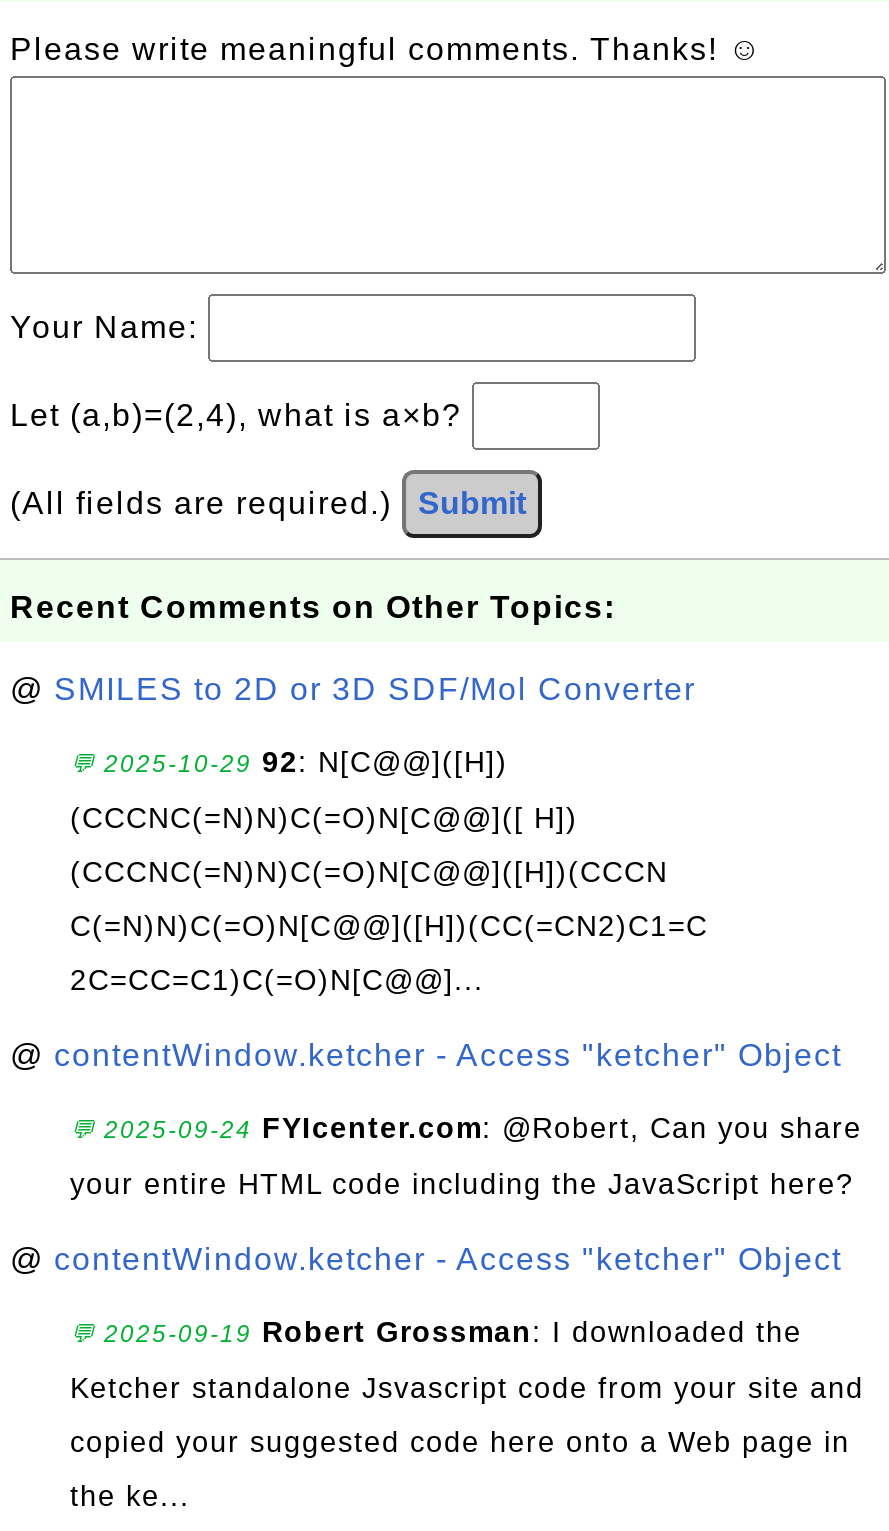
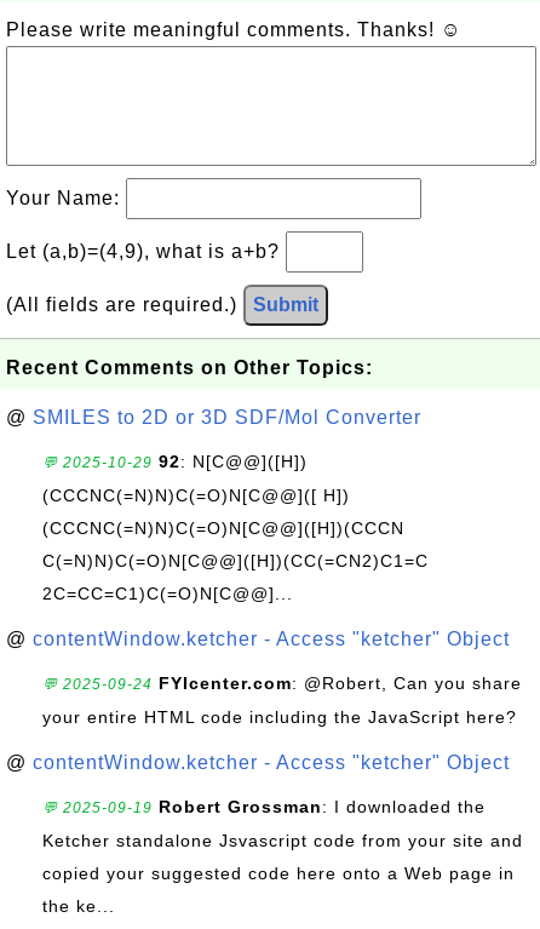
[10,398,472,432] Let (a,b)=(2,4), what is a×b? -> [6,241,286,262] Let (a,b)=(4,9), what is a+b?

